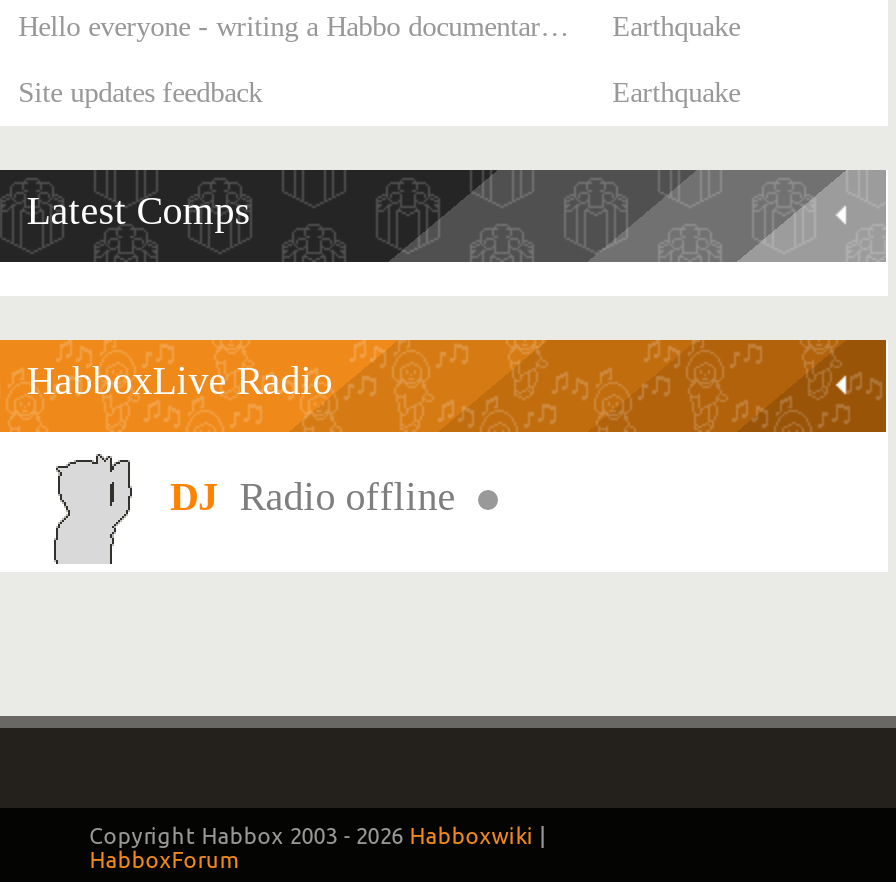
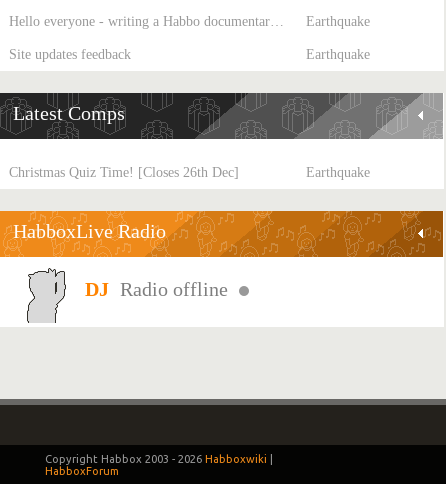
none -> [9,164,370,180] Christmas Quiz Time! [Closes 26th Dec] | Earthquake

